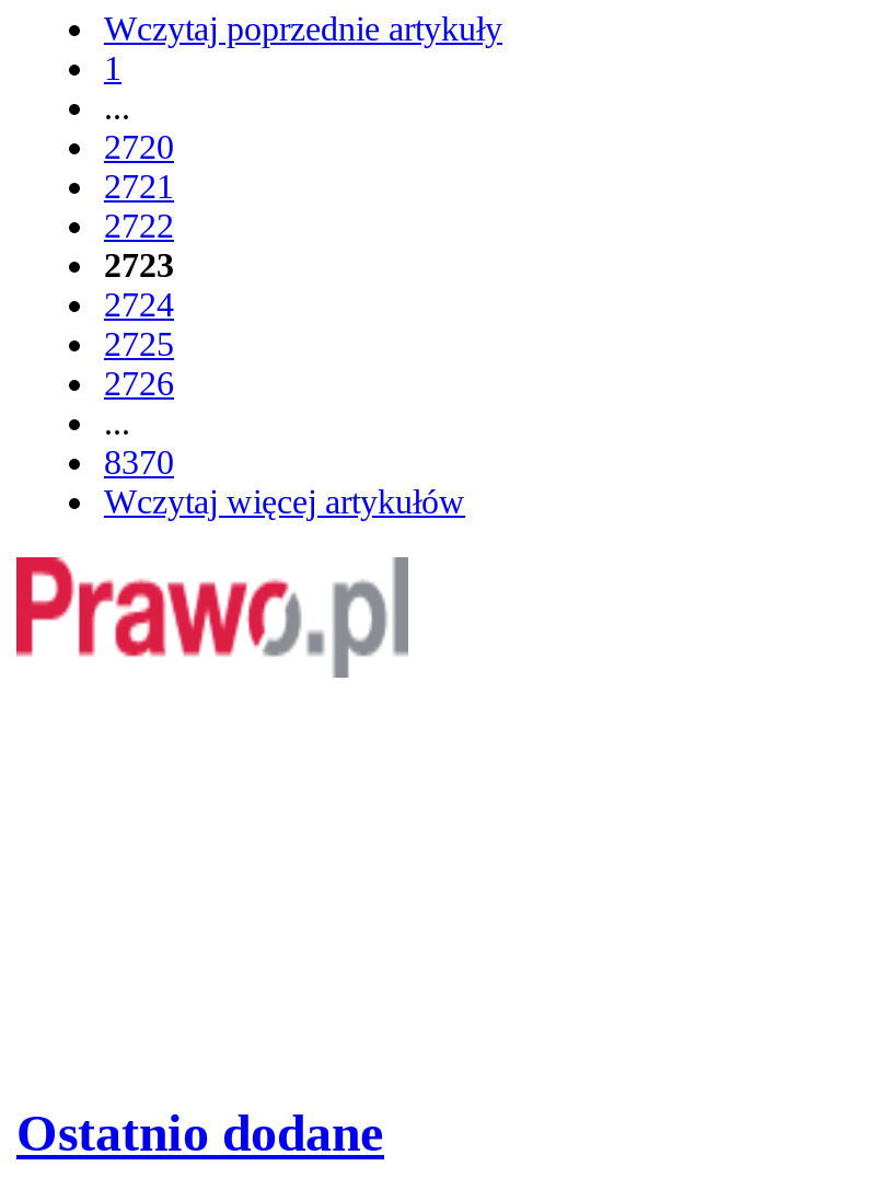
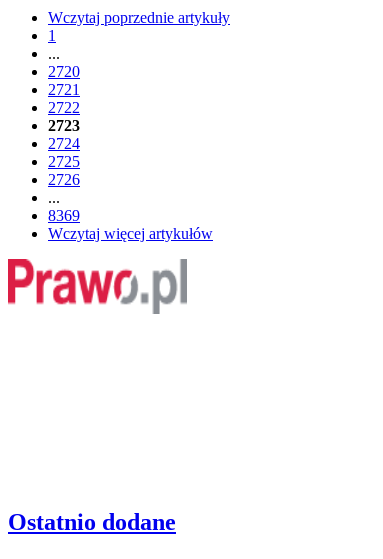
[104,443,174,481] 8370 -> [48,207,80,224] 8369

